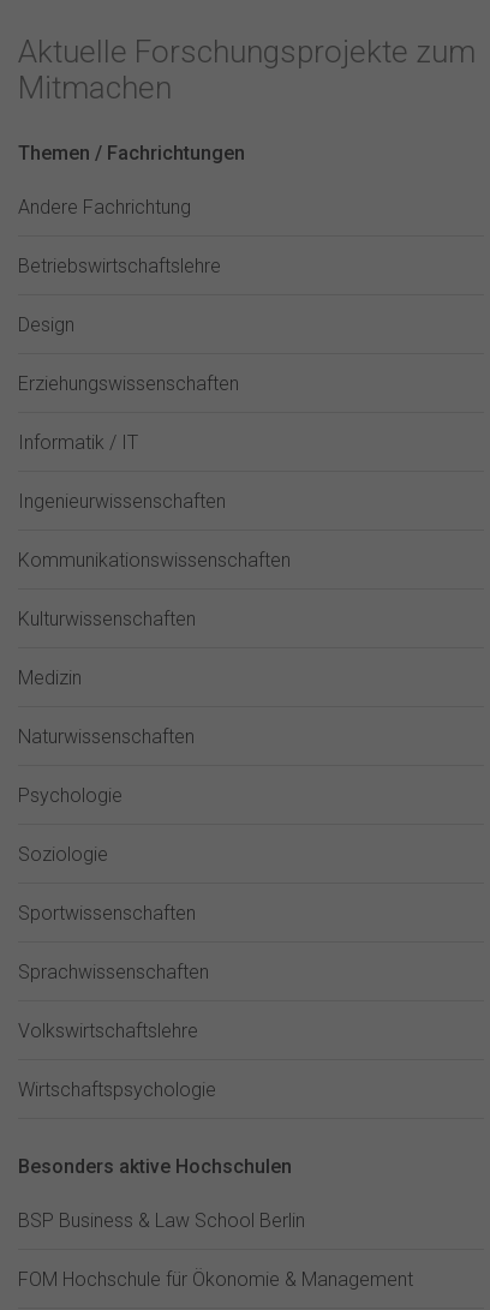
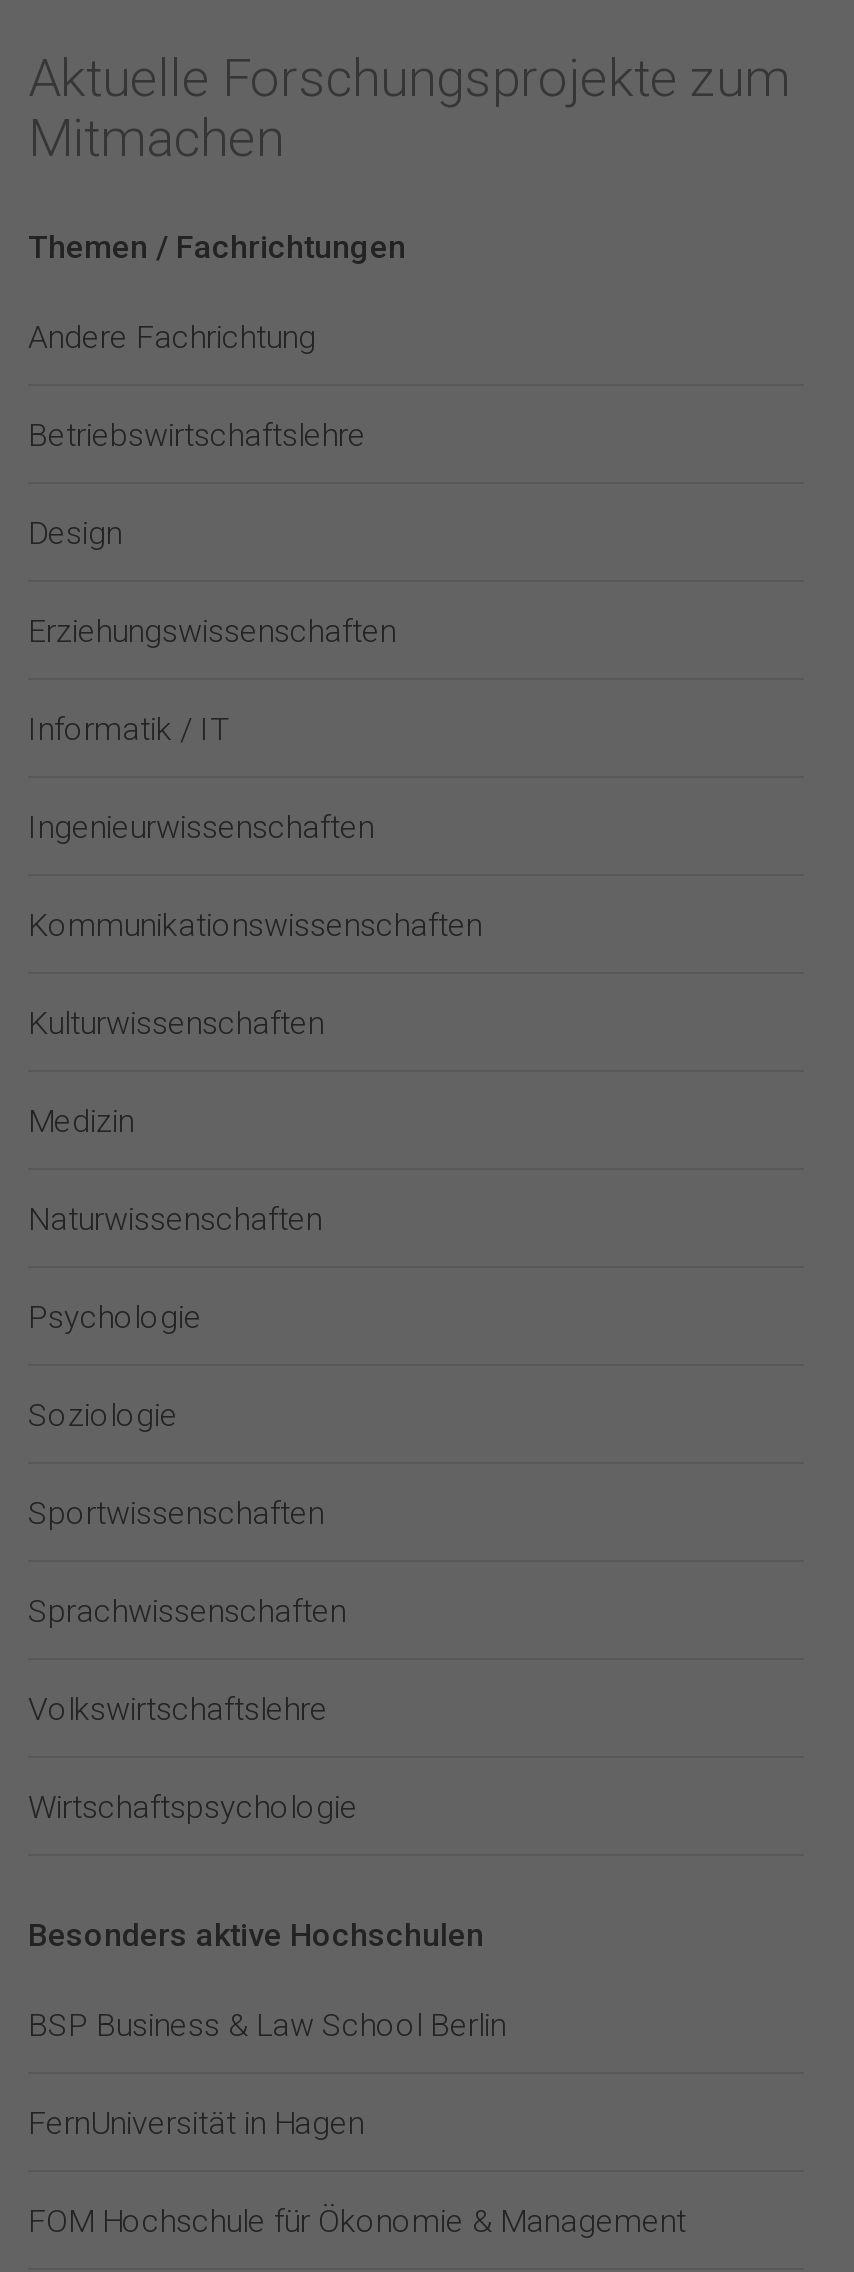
none -> [28,2104,364,2142] FernUniversität in Hagen

